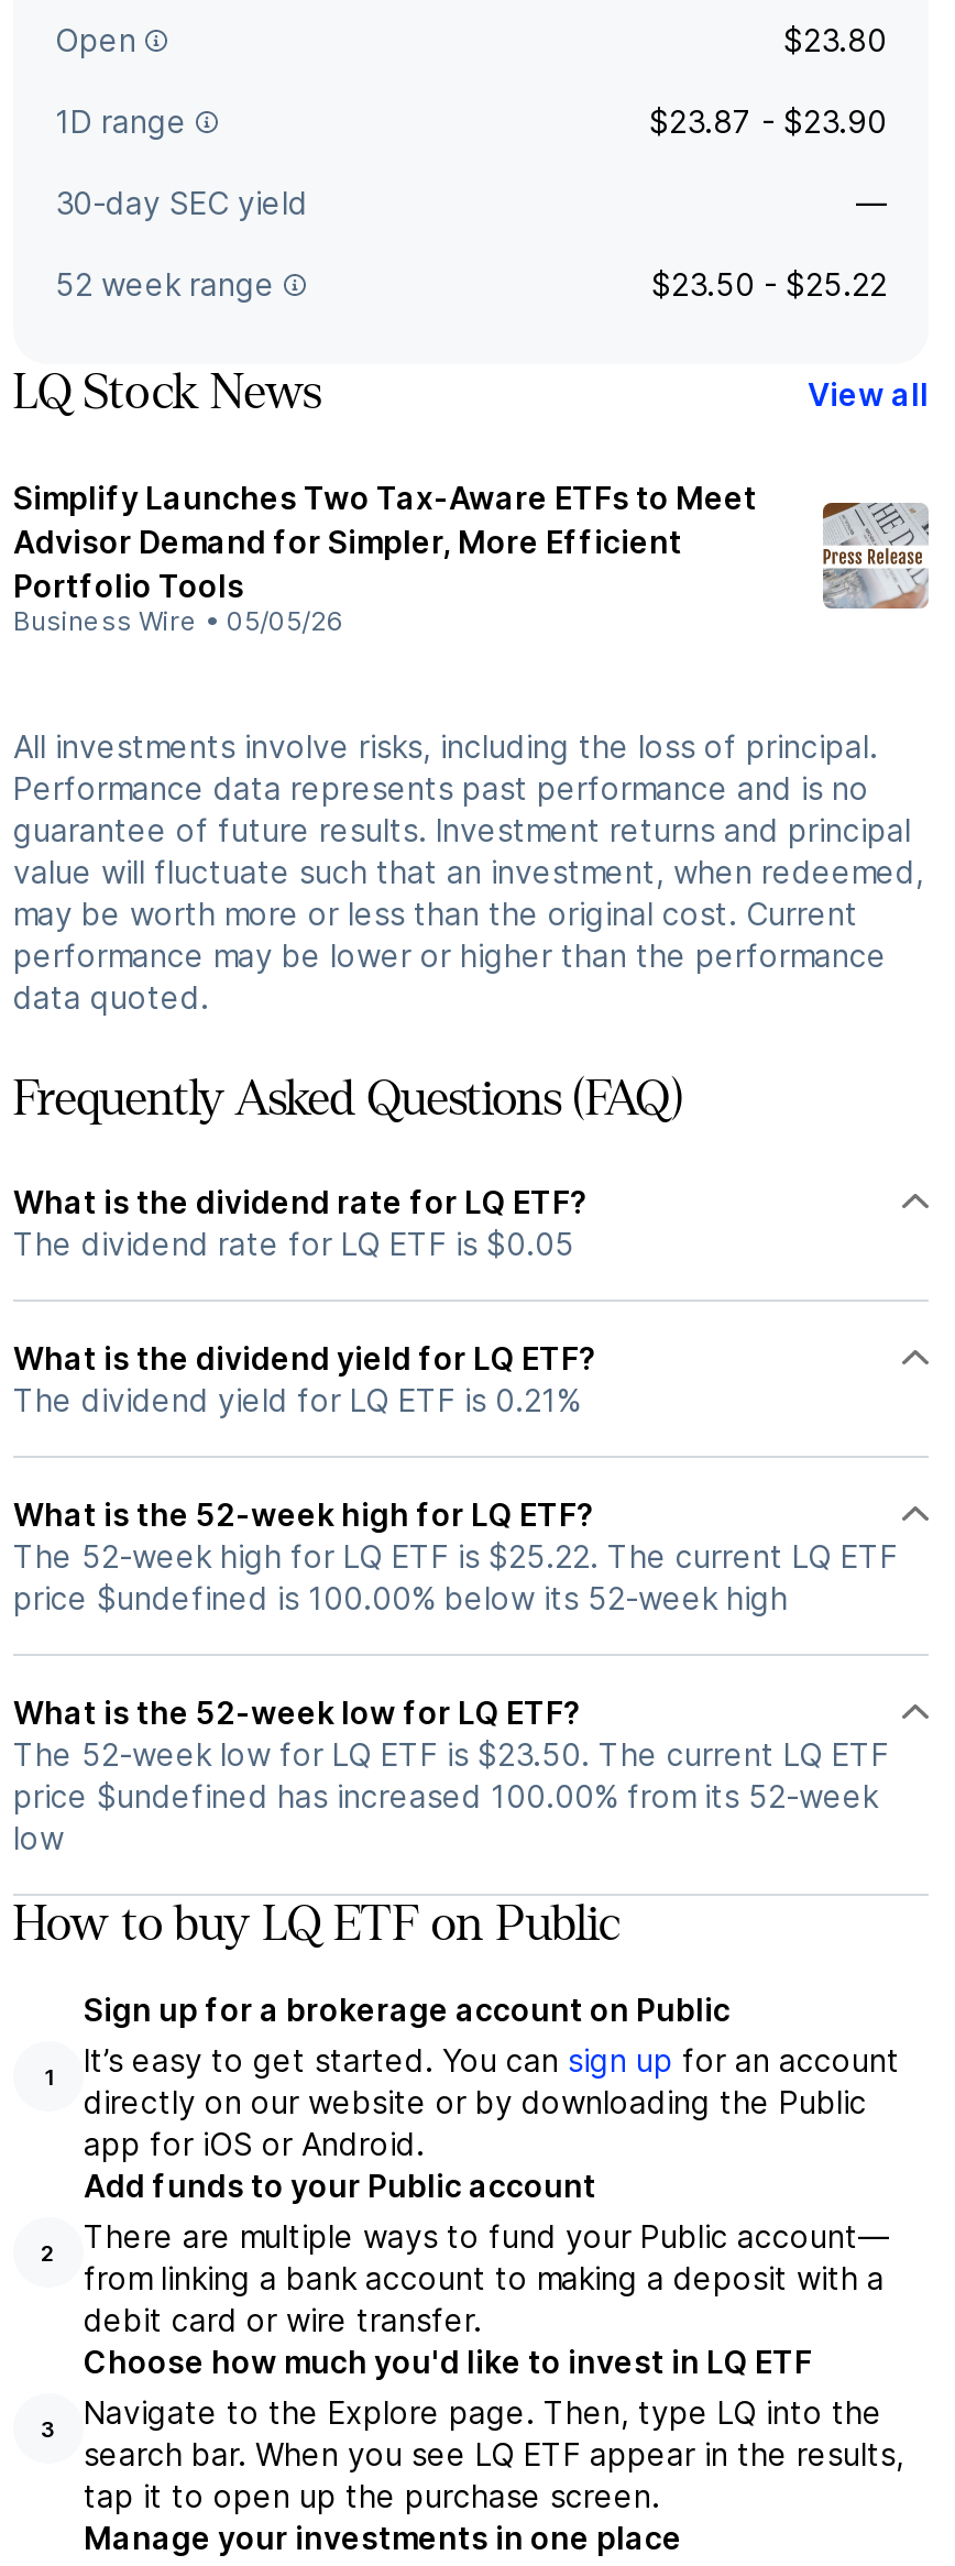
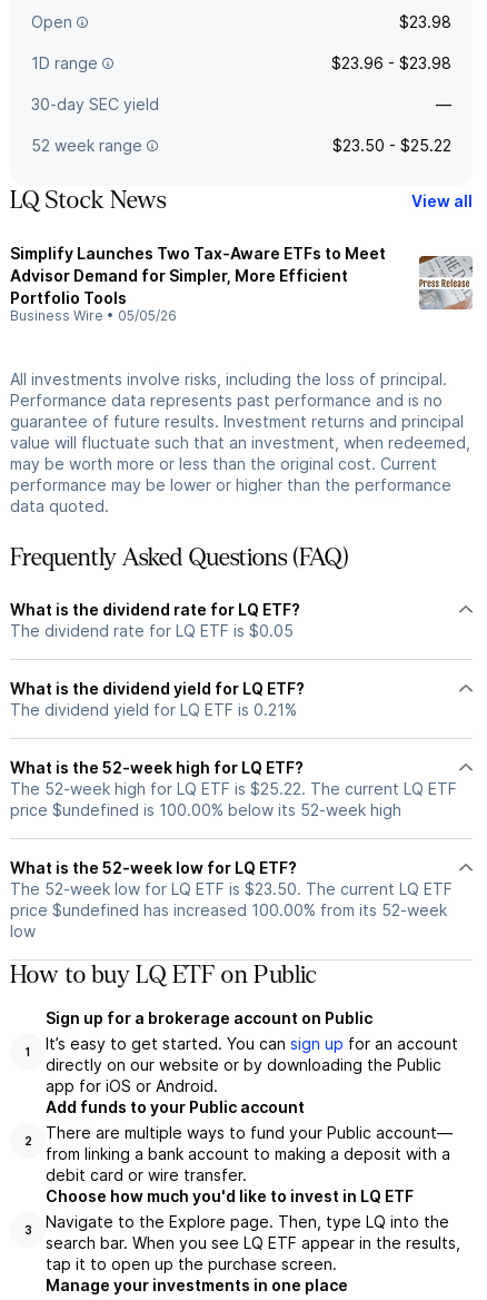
[783,21,887,58] $23.80 -> [399,12,451,31] $23.98
[649,102,887,140] $23.87 - $23.90 -> [331,53,451,72] $23.96 - $23.98

